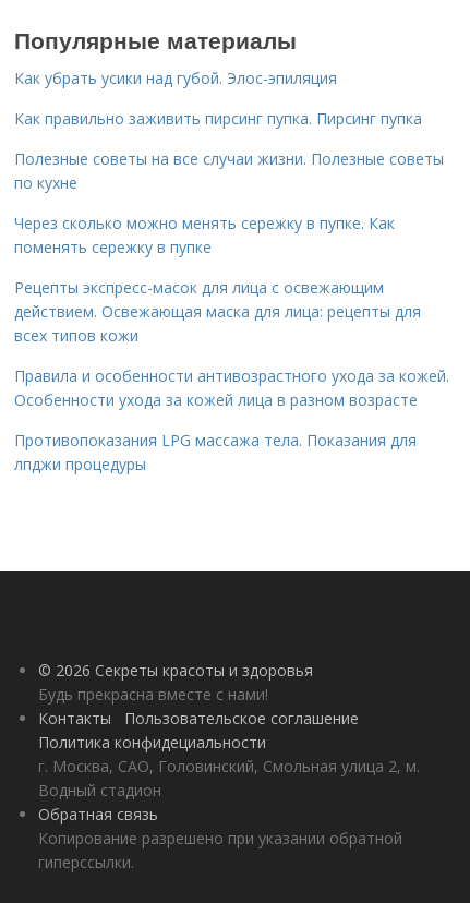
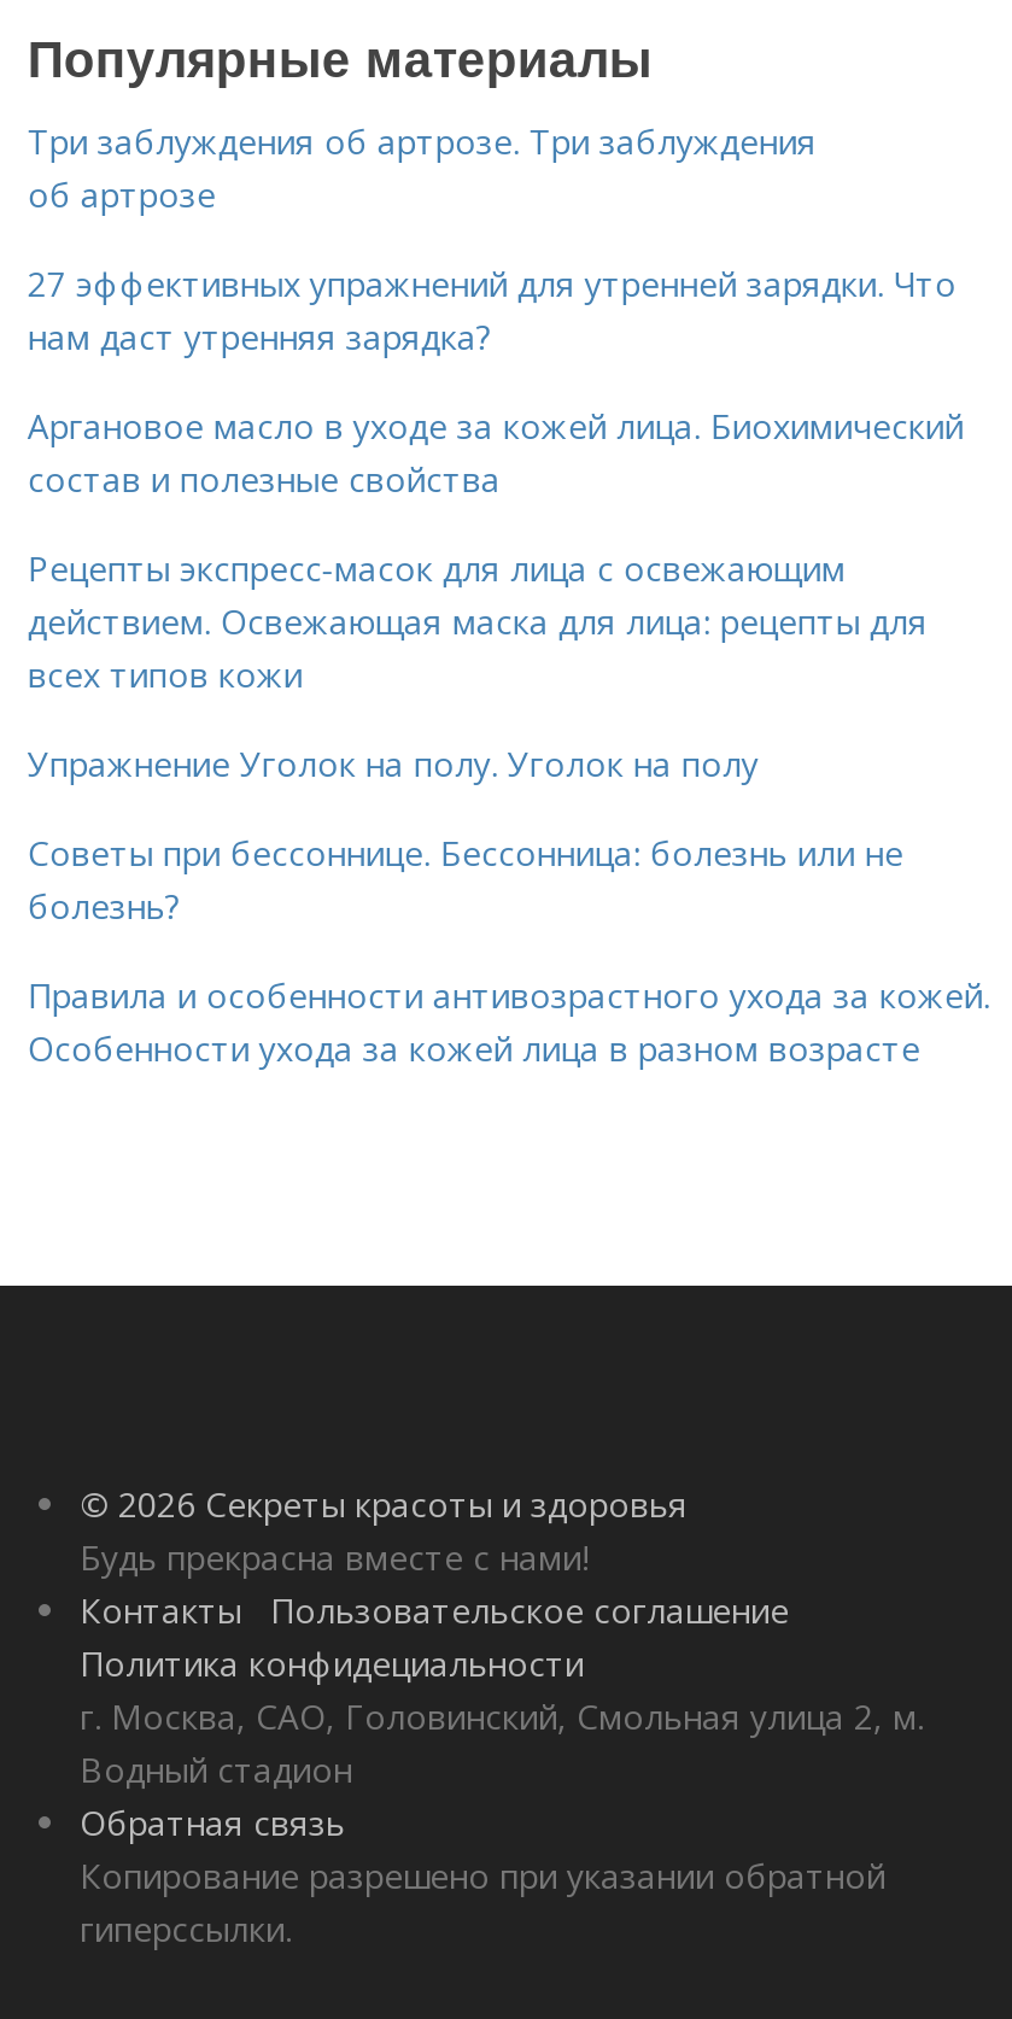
[15,67,444,257] Как убрать усики над губой. Элос-эпиляция | Как правильно заживить пирсинг пупка. Пирсинг пупка | Полезные советы на все случаи жизни. Полезные советы | по кухне | Через сколько можно менять сережку в пупке. Как | поменять сережку в пупке -> [28,117,964,501] Три заблуждения об артрозе. Три заблуждения | об артрозе | 27 эффективных упражнений для утренней зарядки. Что | нам даст утренняя зарядка? | Аргановое масло в уходе за кожей лица. Биохимический | состав и полезные свойства
none -> [28,740,903,928] Упражнение Уголок на полу. Уголок на полу | Советы при бессоннице. Бессонница: болезнь или не | болезнь?
moved [15,365,450,410] -> [28,971,990,1070]: Правила и особенности антивозрастного ухода за кожей. | Особенности ухода за кожей лица в разном возрасте
[15,429,417,474] Противопоказания LPG массажа тела. Показания для | лпджи процедуры -> none

